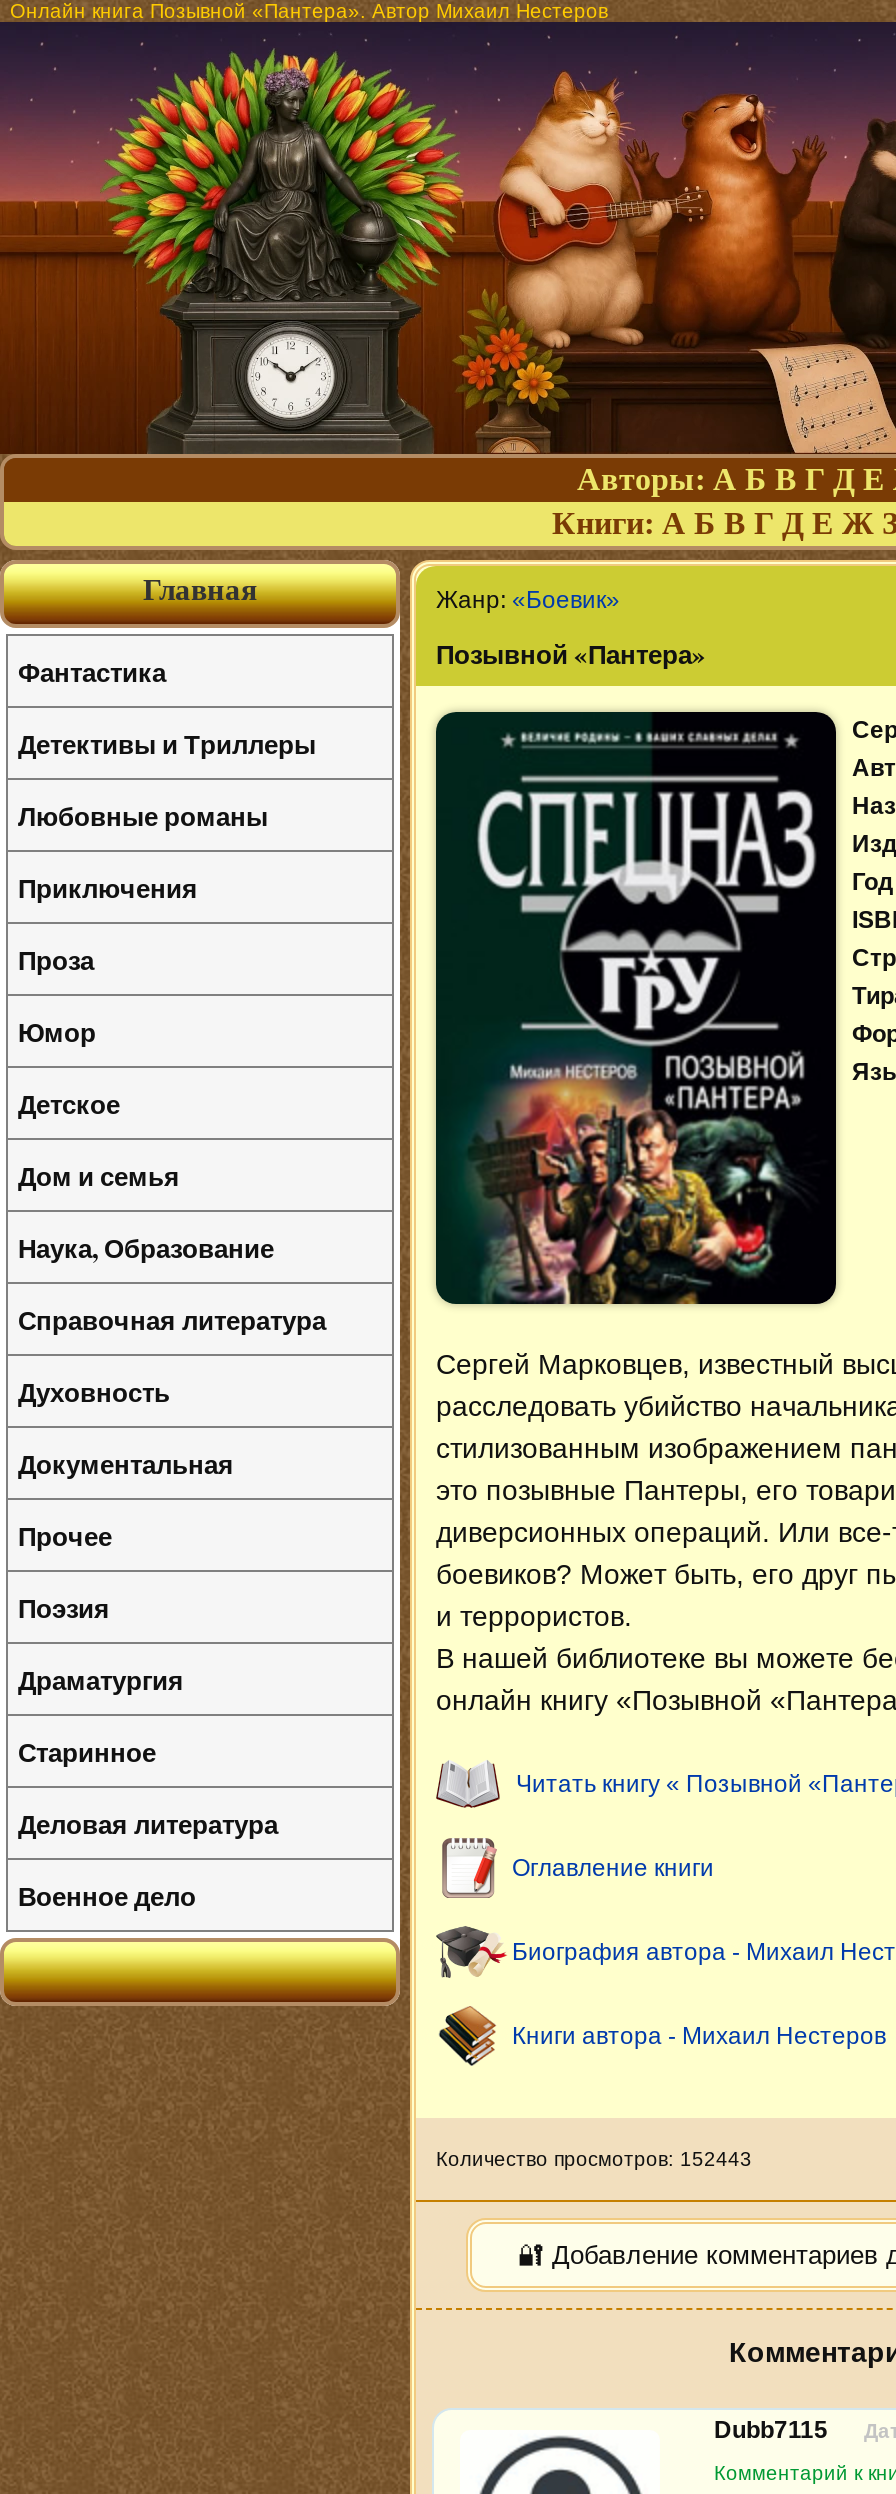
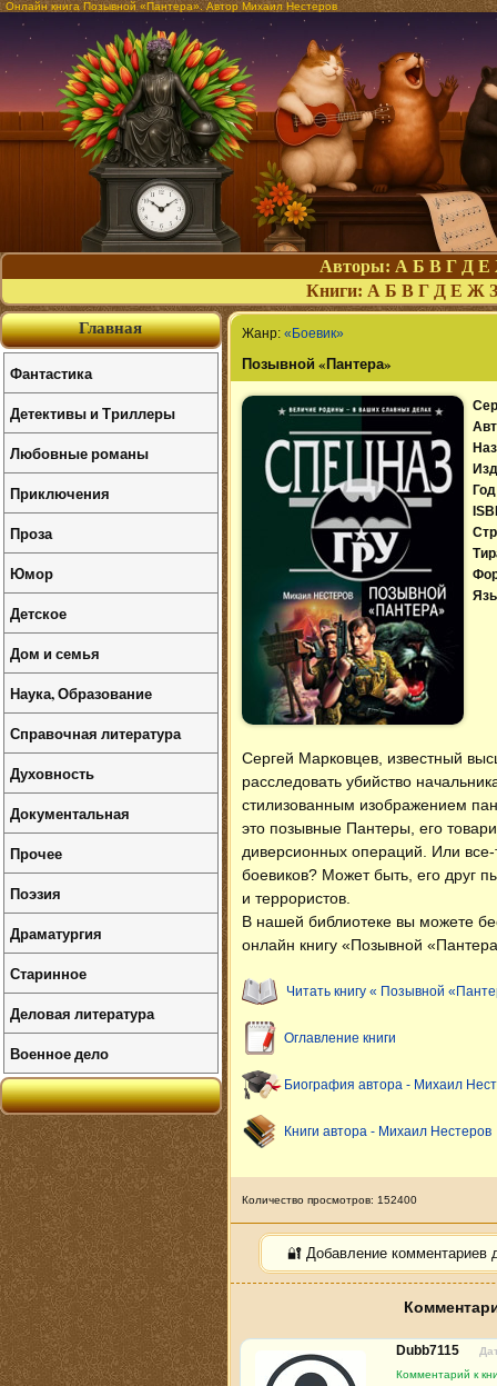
[436,2148,752,2170] Количество просмотров: 152443 -> [242,1194,417,1206] Количество просмотров: 152400

